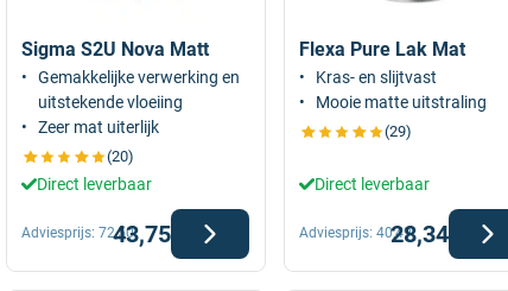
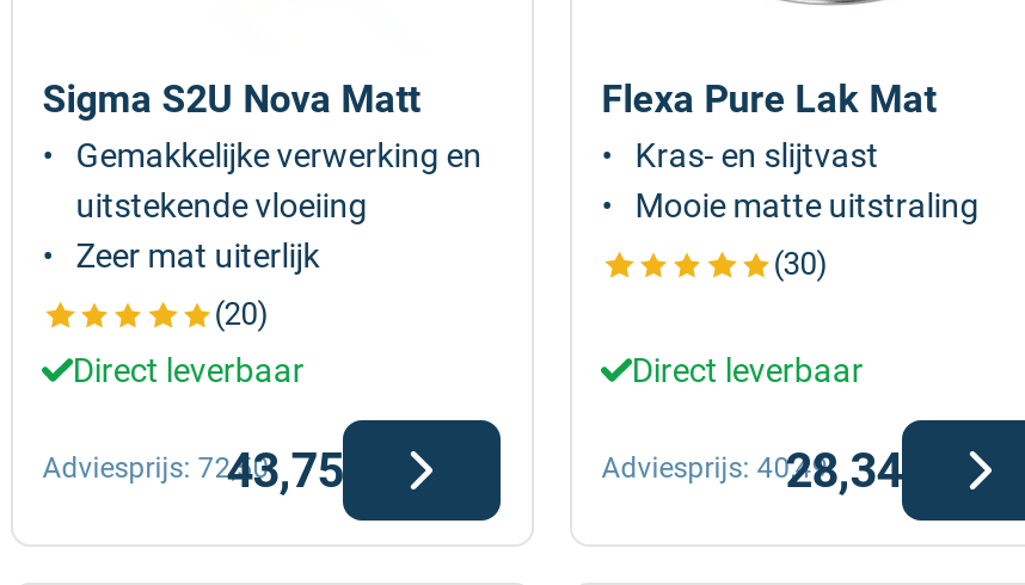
[385,122,412,140] (29) -> [773,246,828,282] (30)

